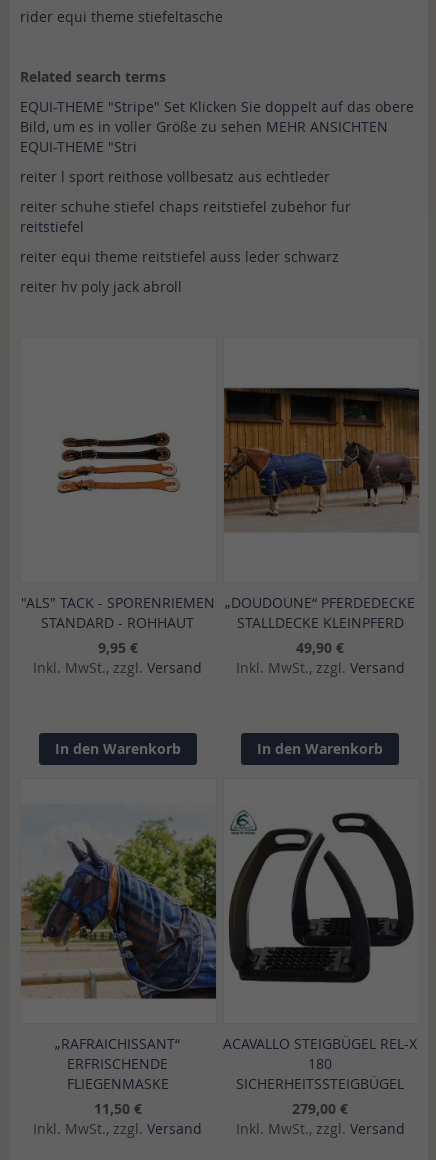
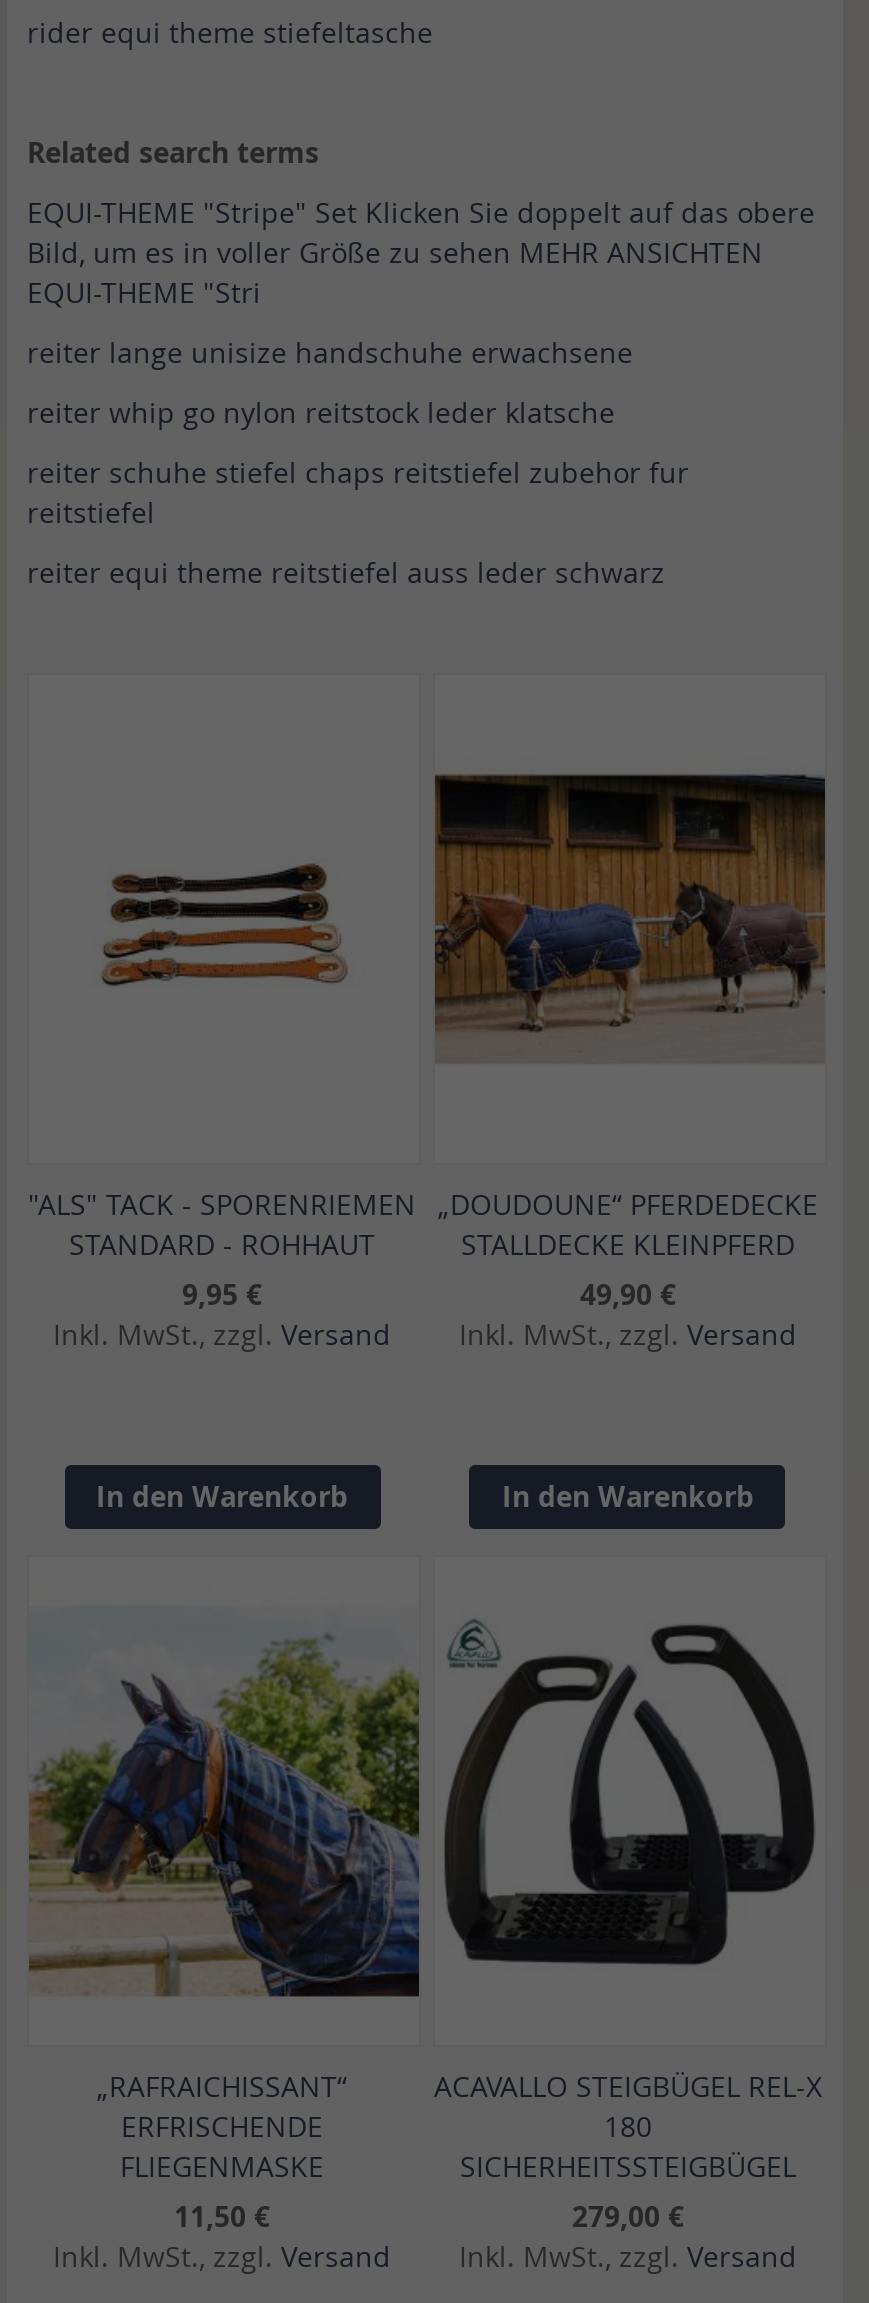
[20,167,330,186] reiter l sport reithose vollbesatz aus echtleder -> [27,333,633,431] reiter lange unisize handschuhe erwachsene | reiter whip go nylon reitstock leder klatsche
moved [20,197,351,266] -> [27,453,689,591]: reiter schuhe stiefel chaps reitstiefel zubehor fur | reitstiefel | reiter equi theme reitstiefel auss leder schwarz
[20,277,182,296] reiter hv poly jack abroll -> none

